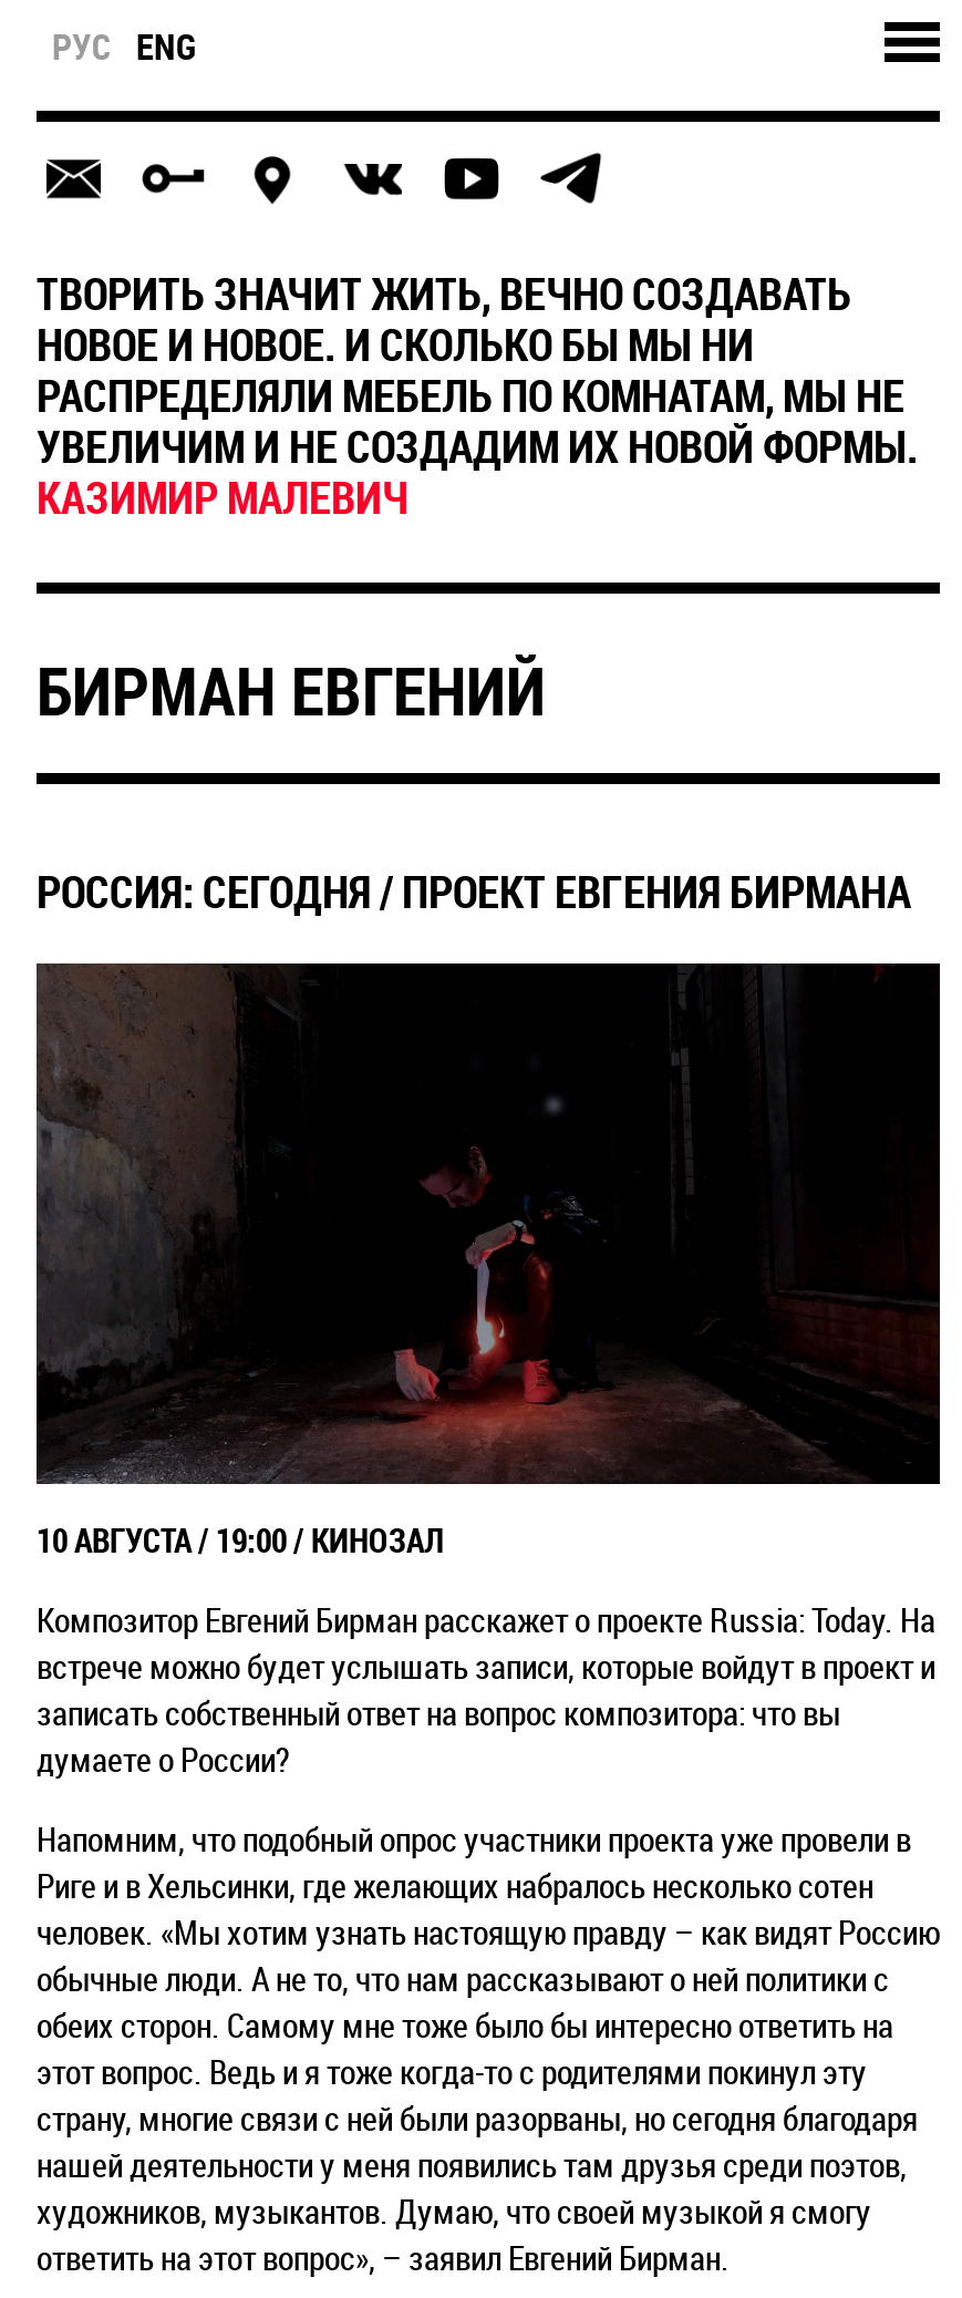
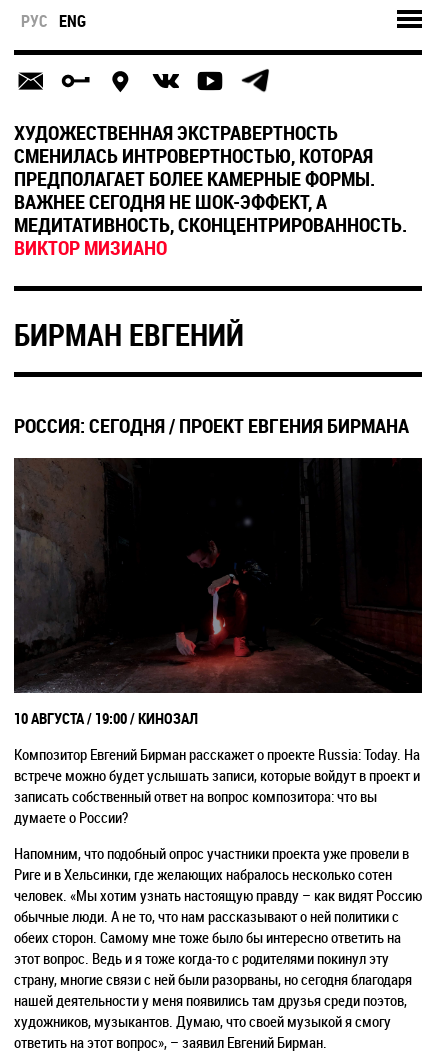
[37,264,918,527] ТВОРИТЬ ЗНАЧИТ ЖИТЬ, ВЕЧНО СОЗДАВАТЬ | НОВОЕ И НОВОЕ. И СКОЛЬКО БЫ МЫ НИ | РАСПРЕДЕЛЯЛИ МЕБЕЛЬ ПО КОМНАТАМ, МЫ НЕ | УВЕЛИЧИМ И НЕ СОЗДАДИМ ИХ НОВОЙ ФОРМЫ. | КАЗИМИР МАЛЕВИЧ -> [14,119,407,261] ХУДОЖЕСТВЕННАЯ ЭКСТРАВЕРТНОСТЬ | СМЕНИЛАСЬ ИНТРОВЕРТНОСТЬЮ, КОТОРАЯ | ПРЕДПОЛАГАЕТ БОЛЕЕ КАМЕРНЫЕ ФОРМЫ. | ВАЖНЕЕ СЕГОДНЯ НЕ ШОК-ЭФФЕКТ, А | МЕДИТАТИВНОСТЬ, СКОНЦЕНТРИРОВАННОСТЬ. | ВИКТОР МИЗИАНО

